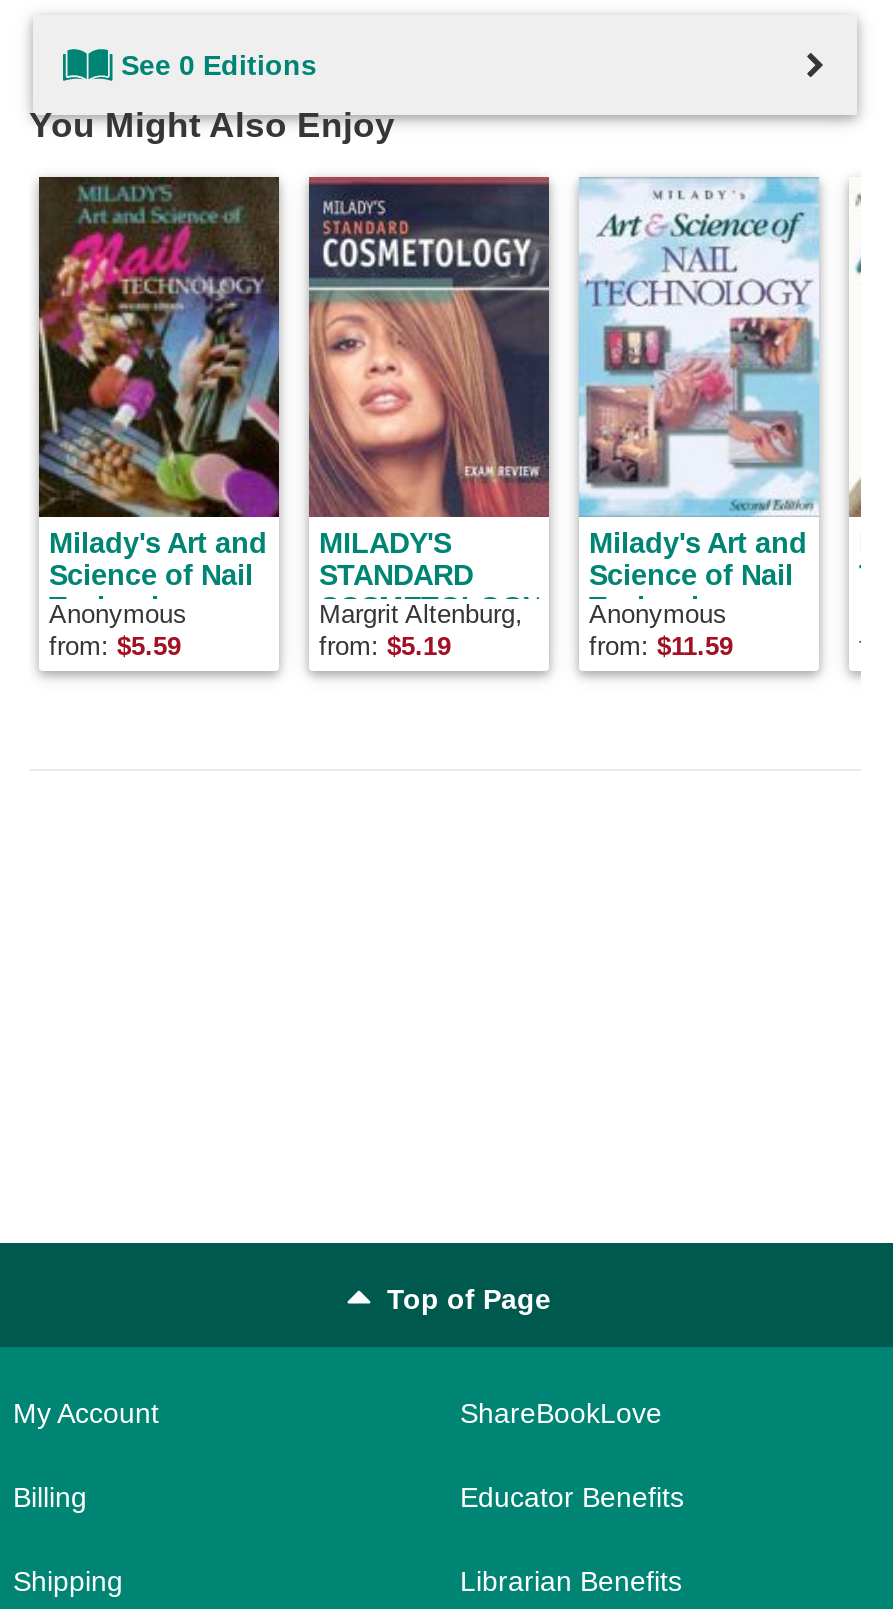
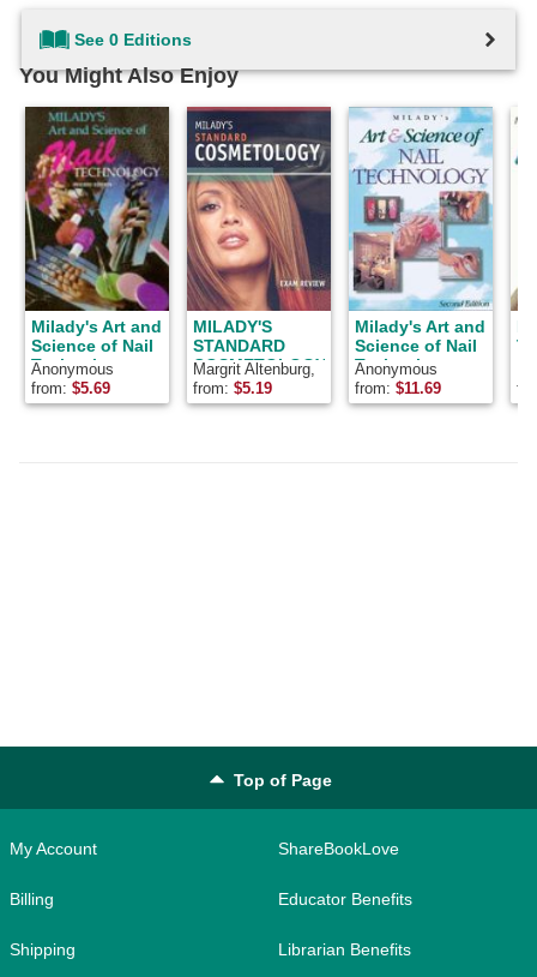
[49,631,181,661] from: $5.59 -> [31,380,110,398] from: $5.69
[589,631,733,661] from: $11.59 -> [355,380,441,398] from: $11.69

